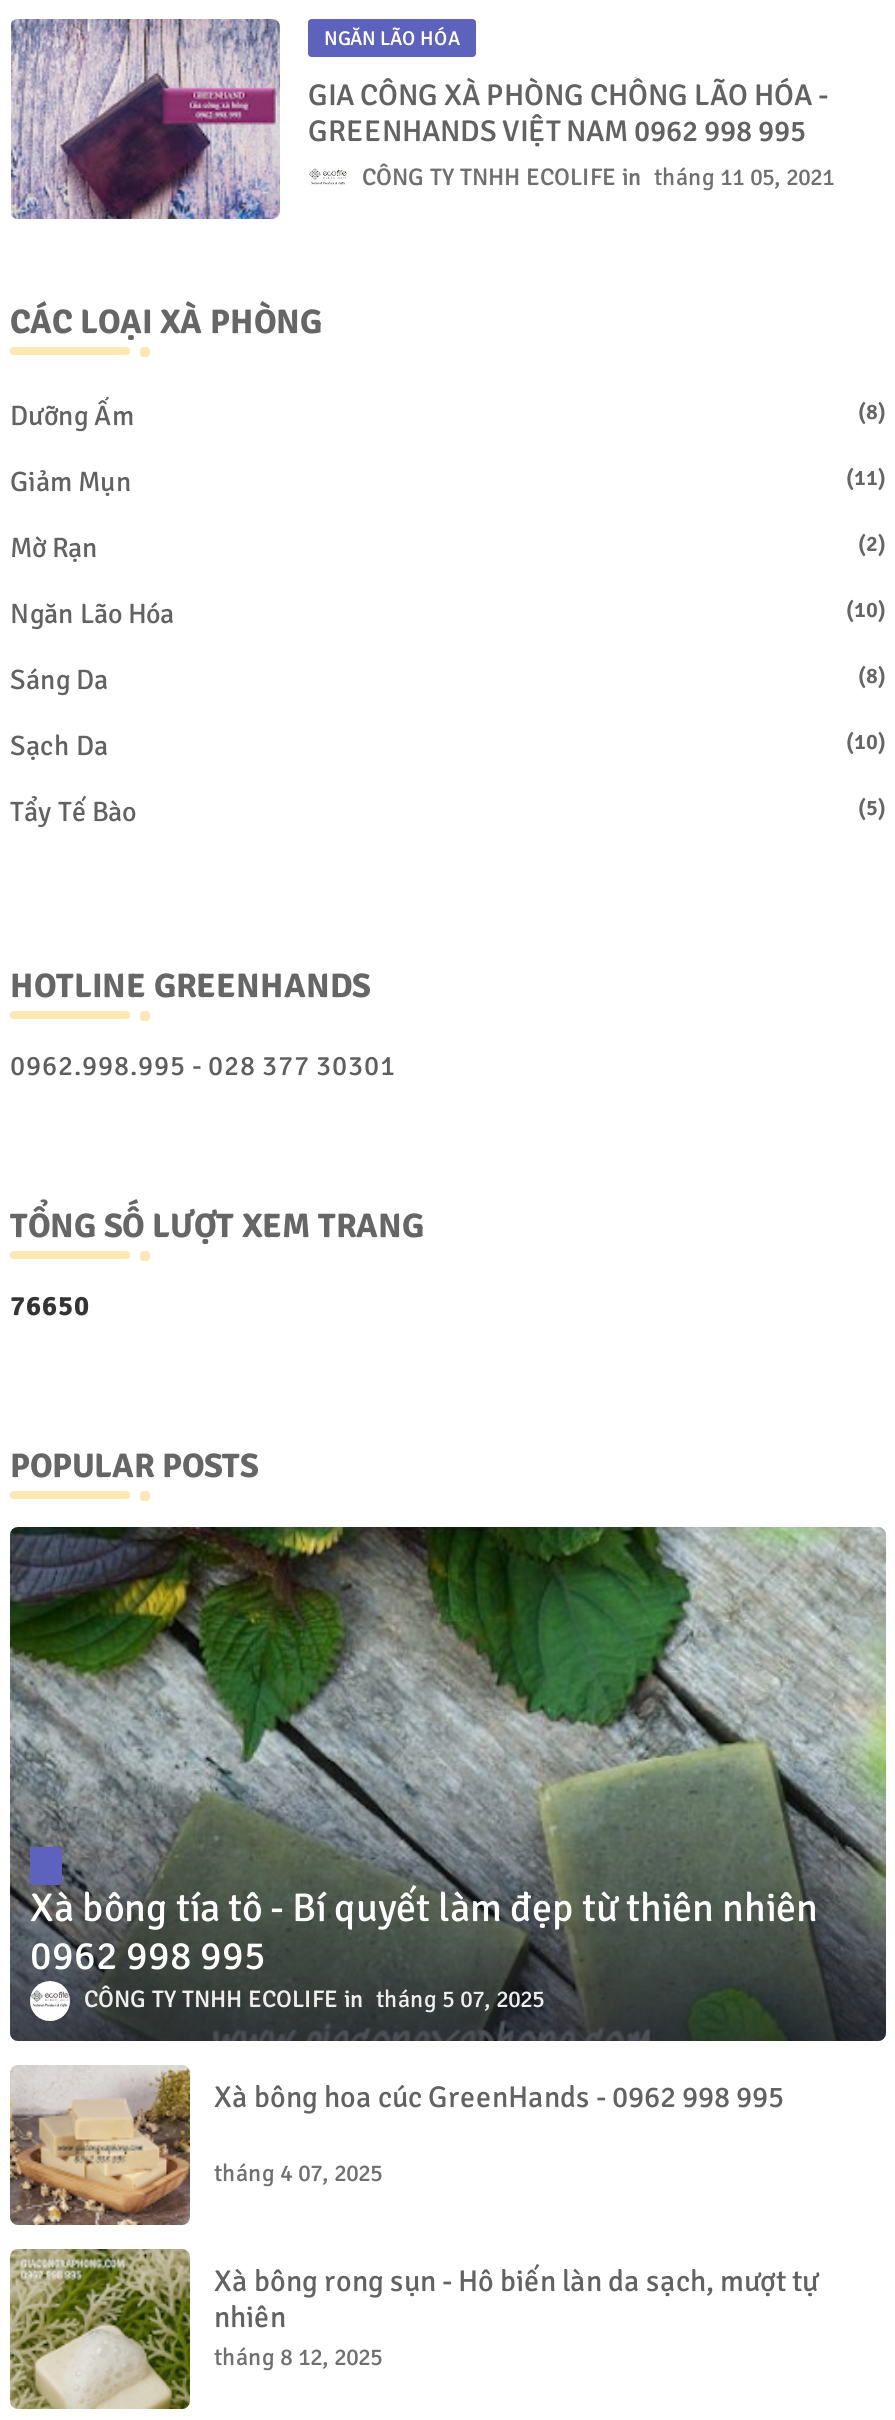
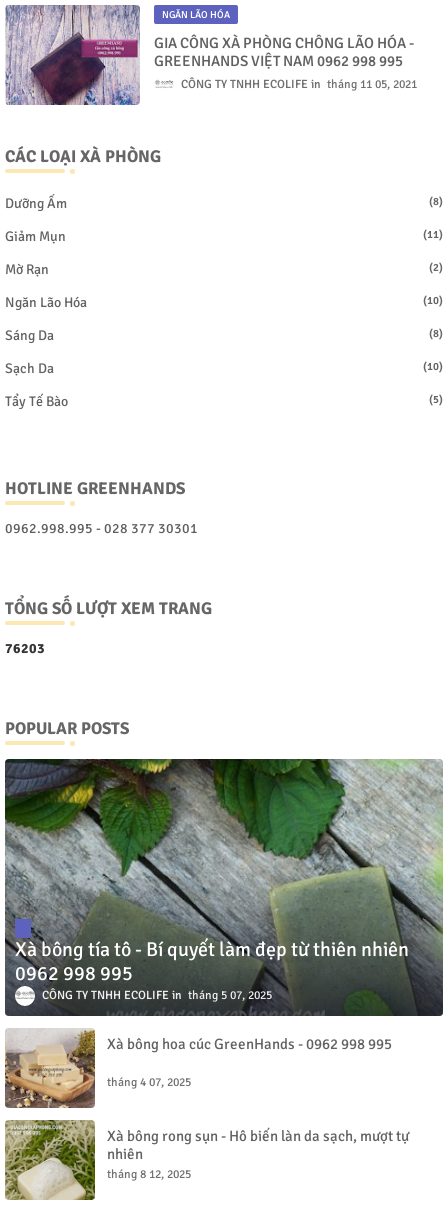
[10,1289,90,1323] 76650 -> [5,640,45,657] 76203

